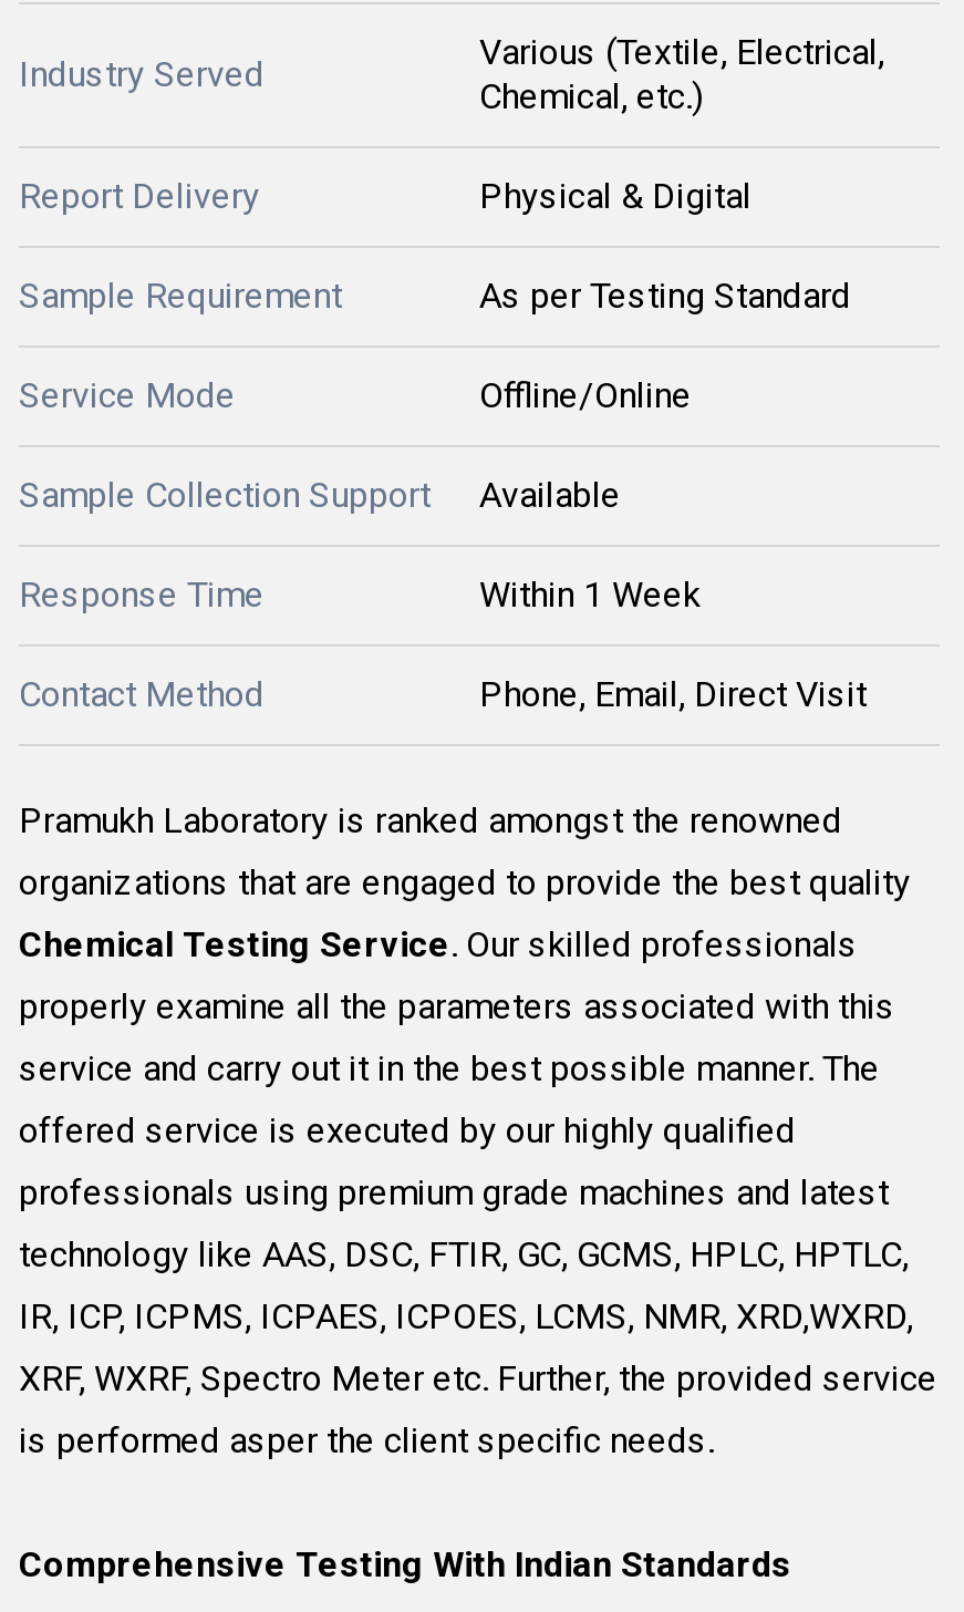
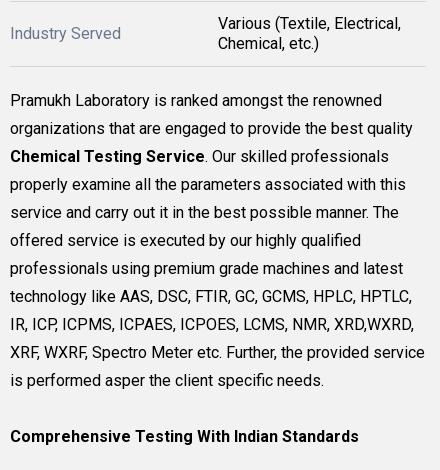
[19,175,867,715] Report Delivery | Physical & Digital | Sample Requirement | As per Testing Standard | Service Mode | Offline/Online | Sample Collection Support | Available | Response Time | Within 1 Week | Contact Method | Phone, Email, Direct Visit -> none

